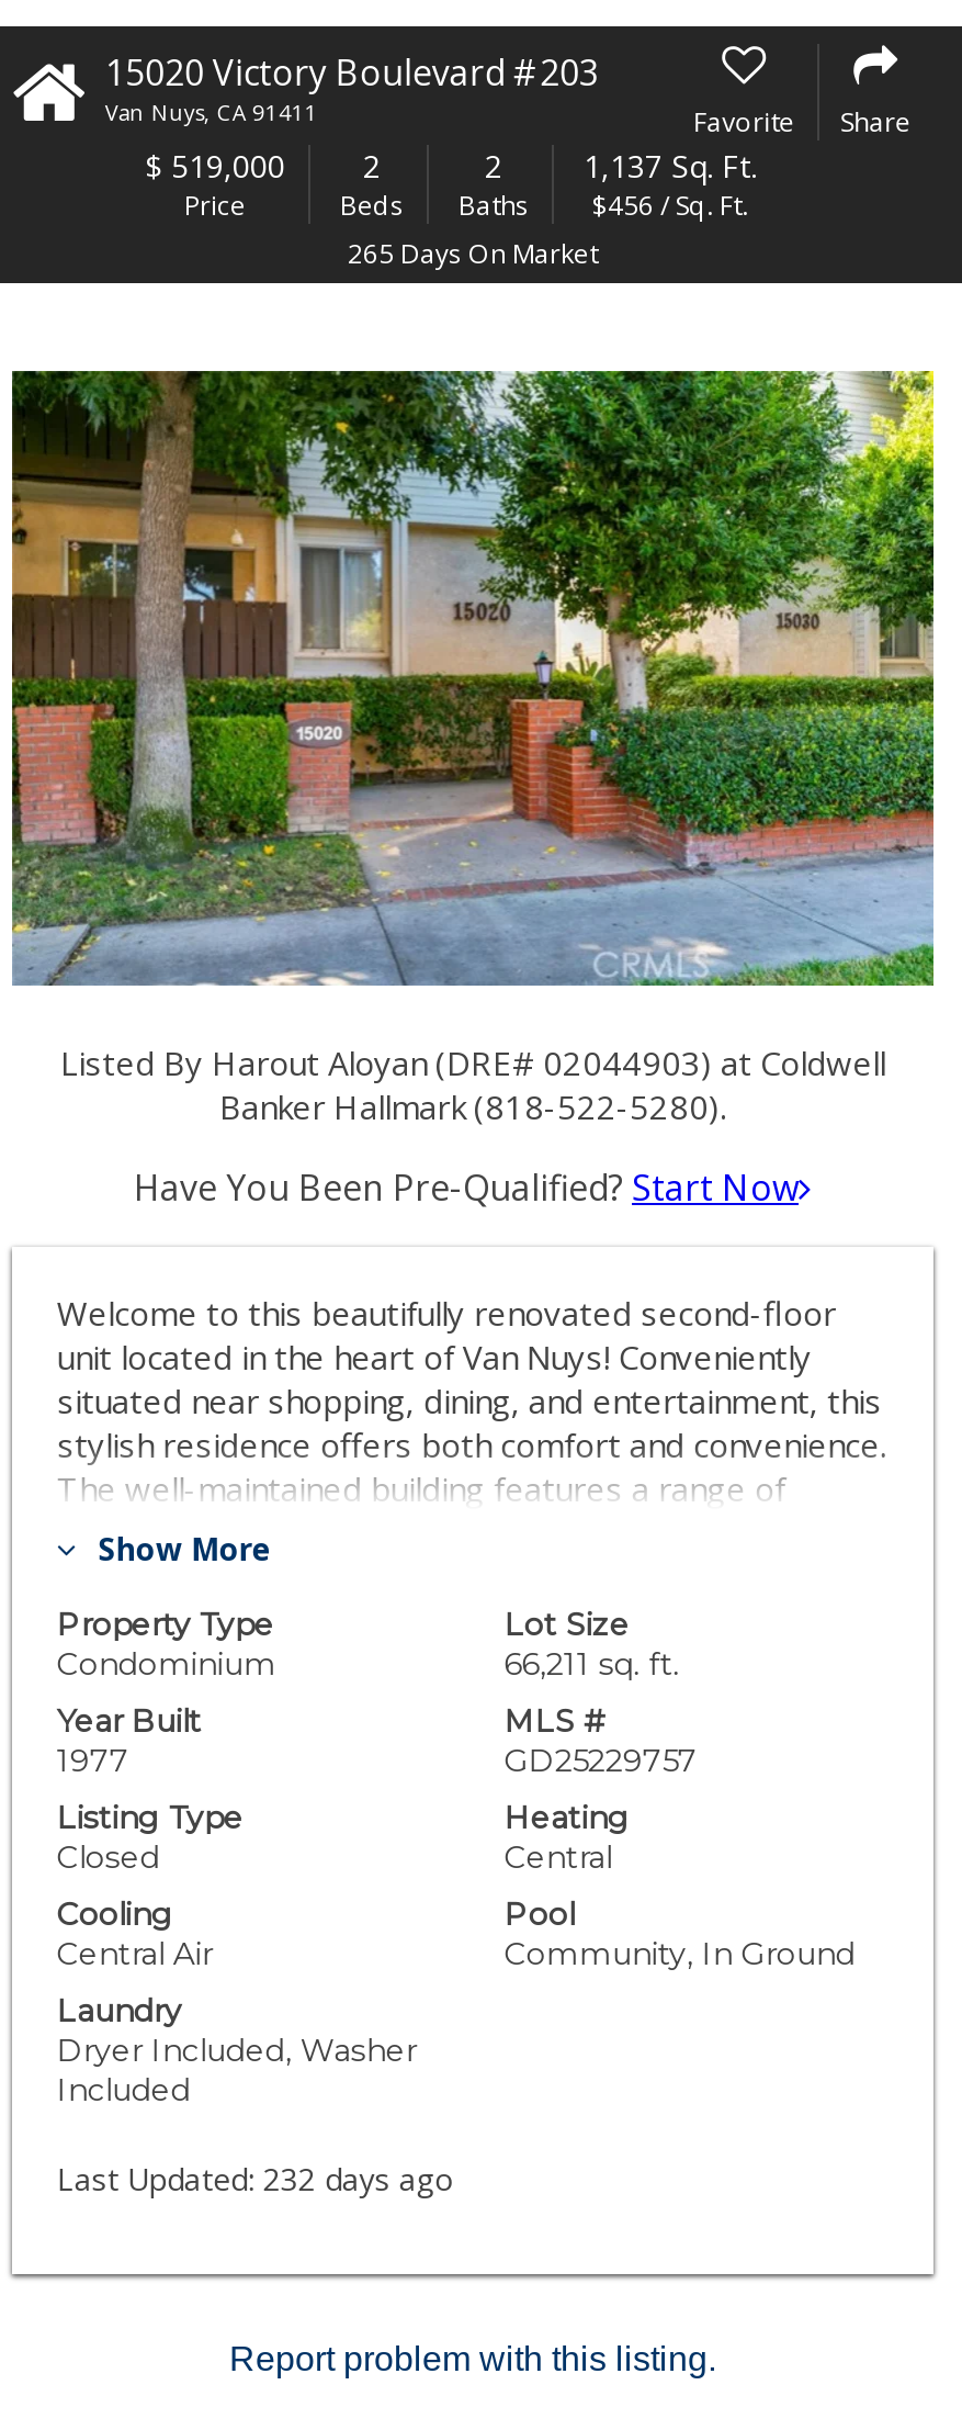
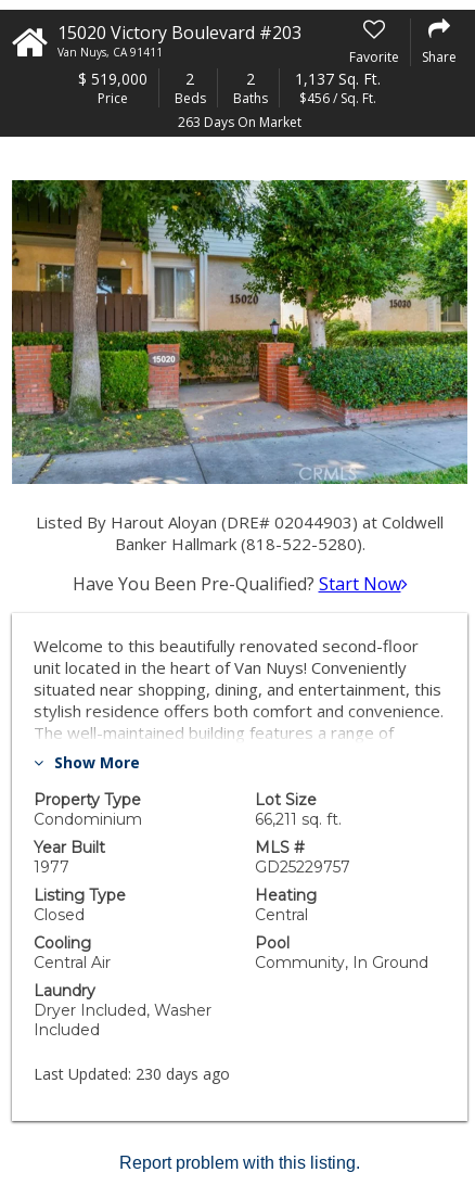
[348,235,598,272] 265 Days On Market -> [178,113,301,131] 263 Days On Market
[57,2157,454,2199] Last Updated: 232 days ago -> [34,1063,230,1084] Last Updated: 230 days ago

